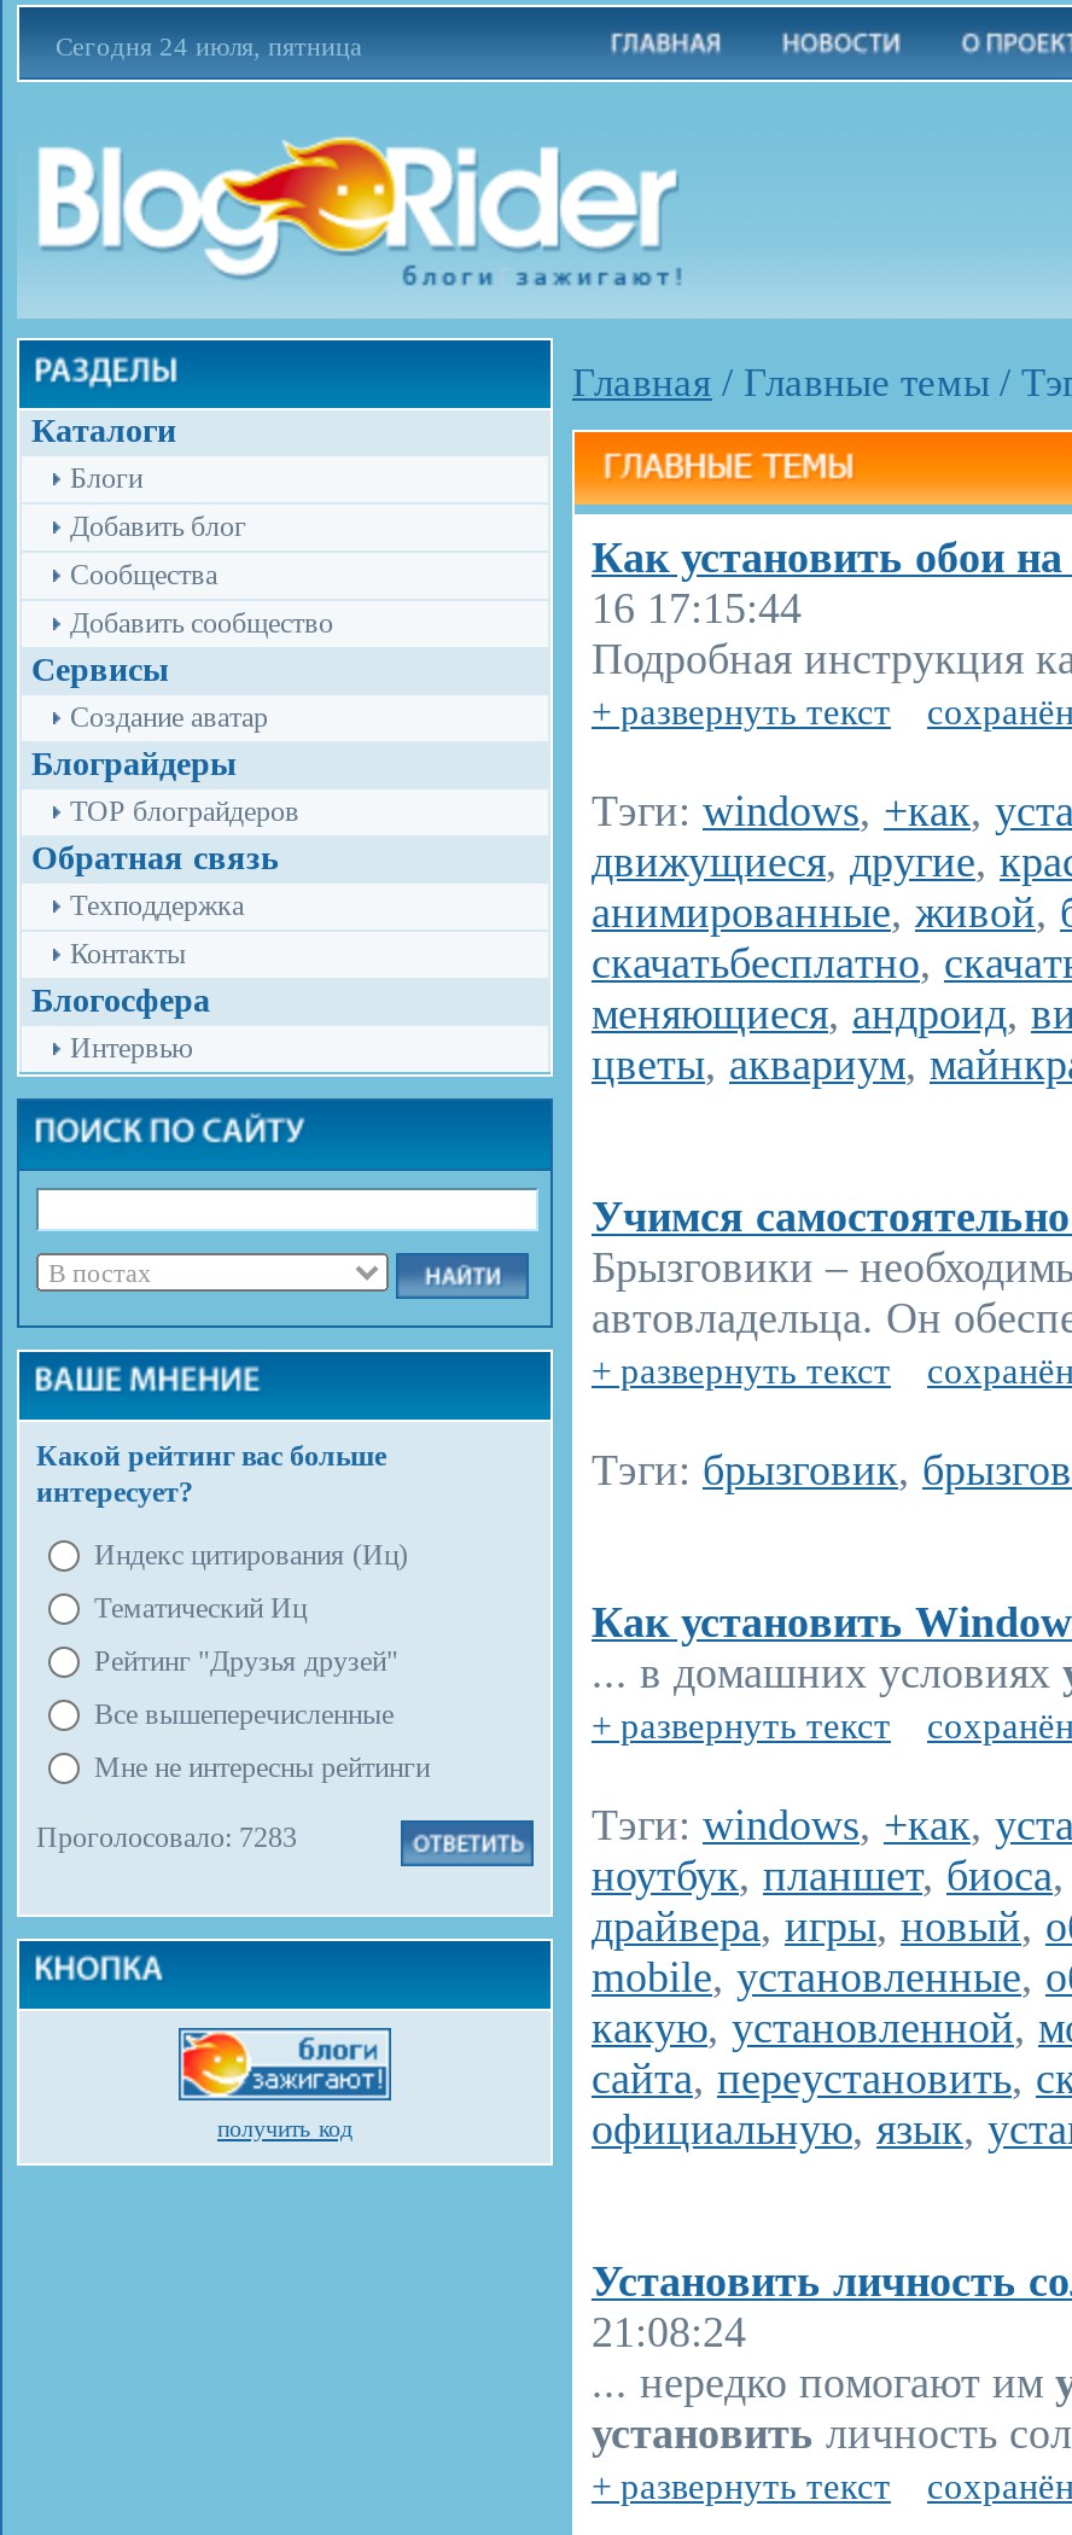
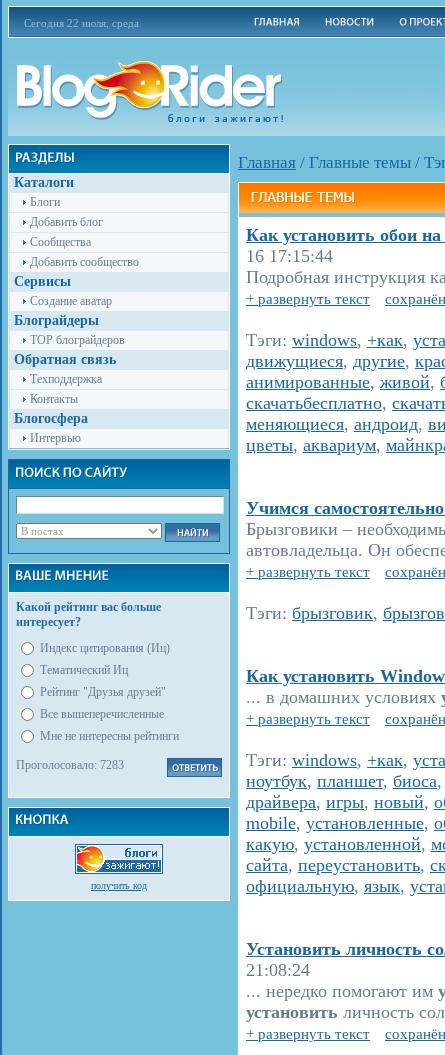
[56,31,362,60] Сегодня 24 июля, пятница -> [24,17,139,29] Сегодня 22 июля, среда

